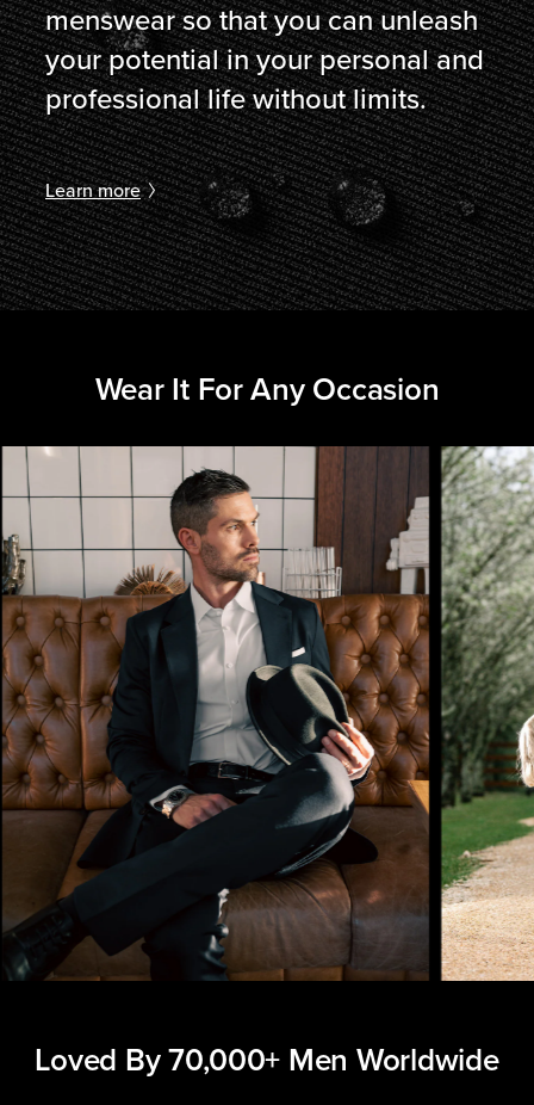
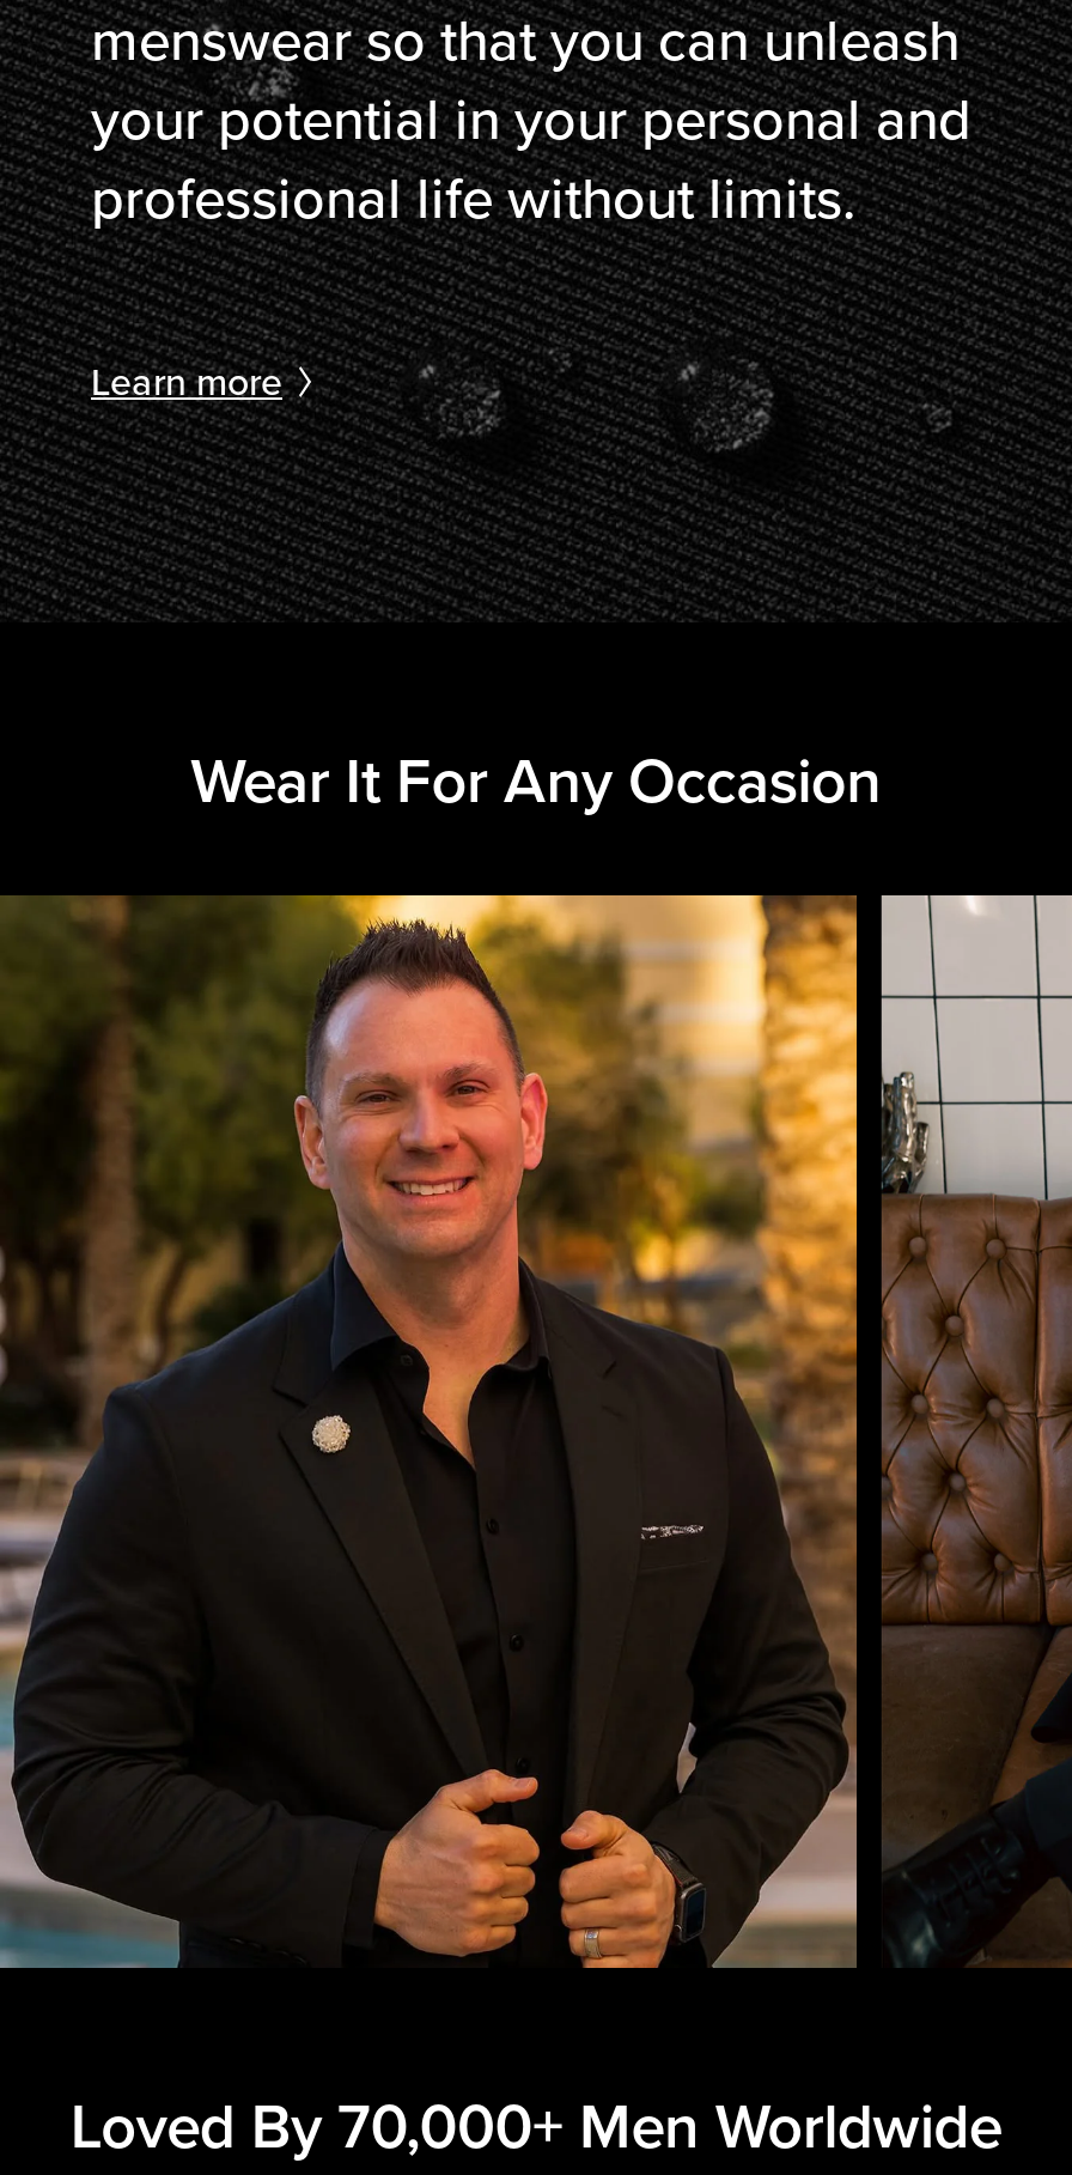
[4,445,430,981] [image] -> [7,893,861,1970] [image]
[439,446,530,982] [image] -> [878,893,1065,1968] [image]

